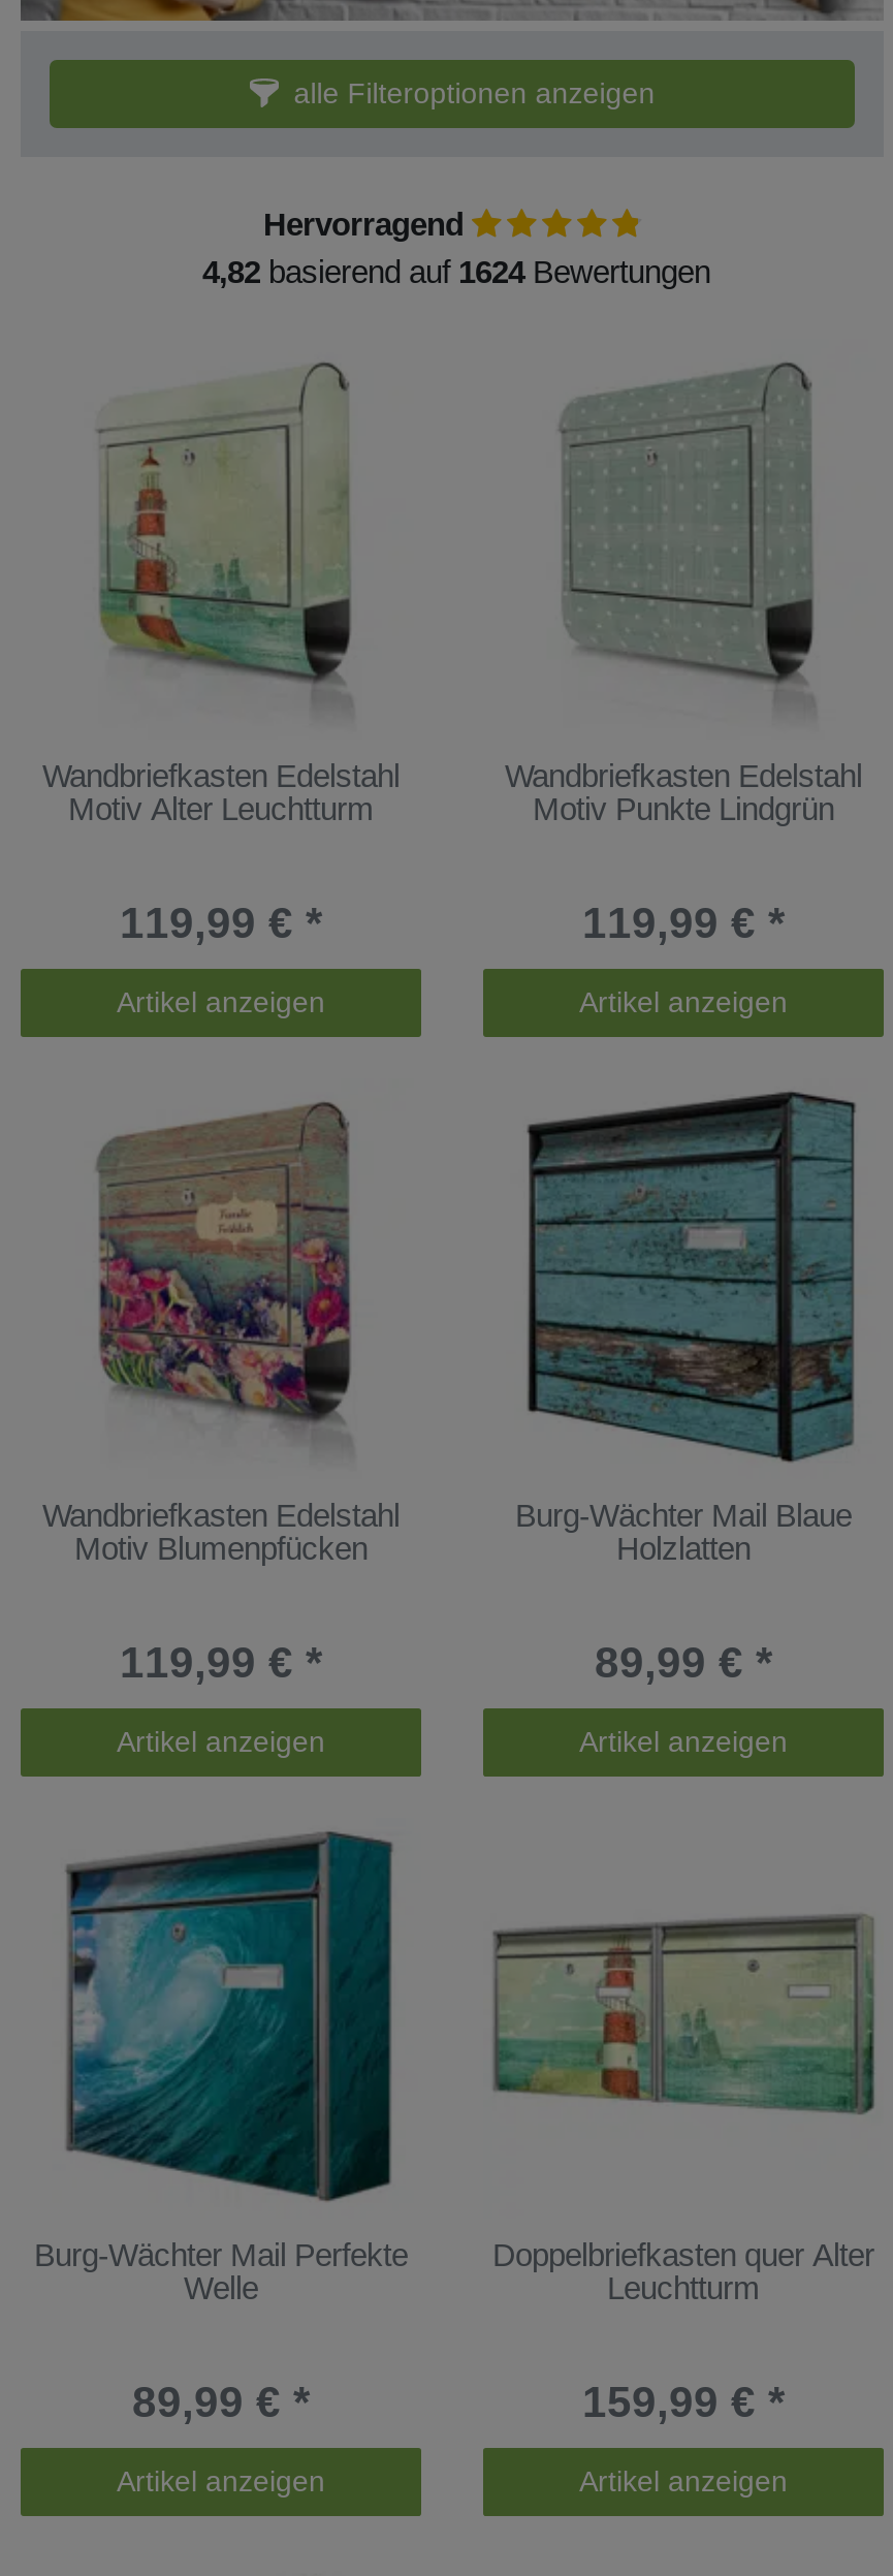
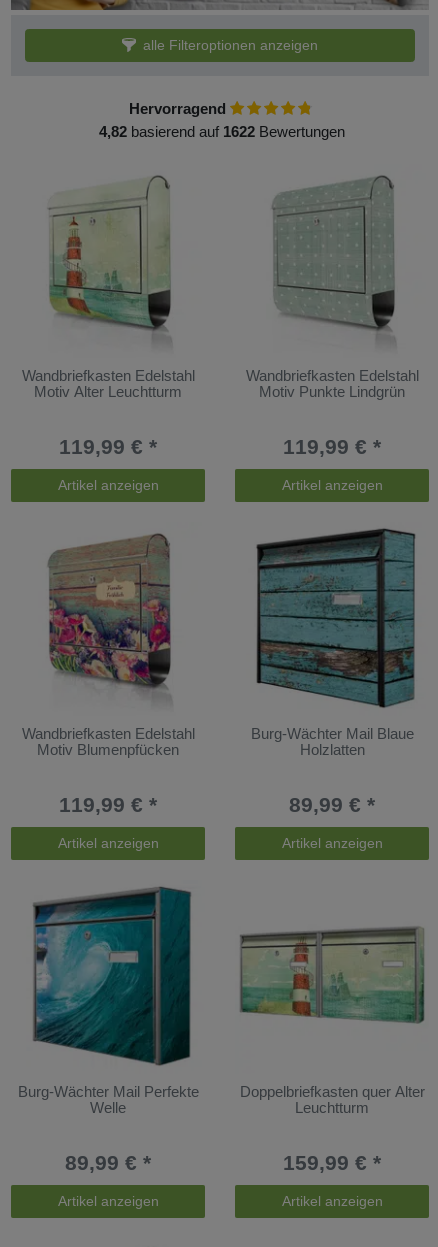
[202,253,710,289] 4,82 basierend auf 1624 Bewertungen -> [99,123,345,140] 4,82 basierend auf 1622 Bewertungen

